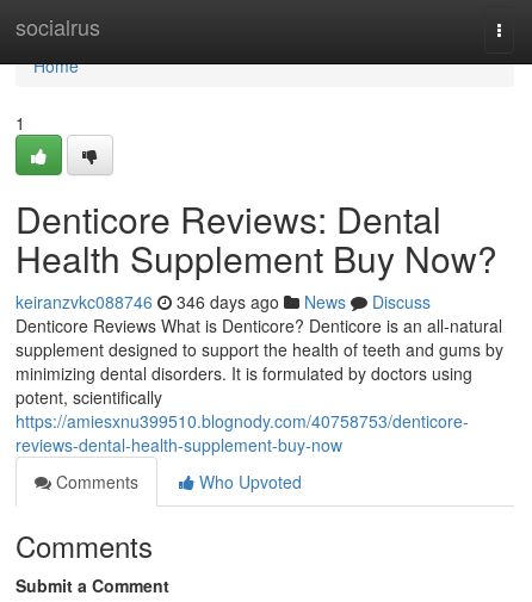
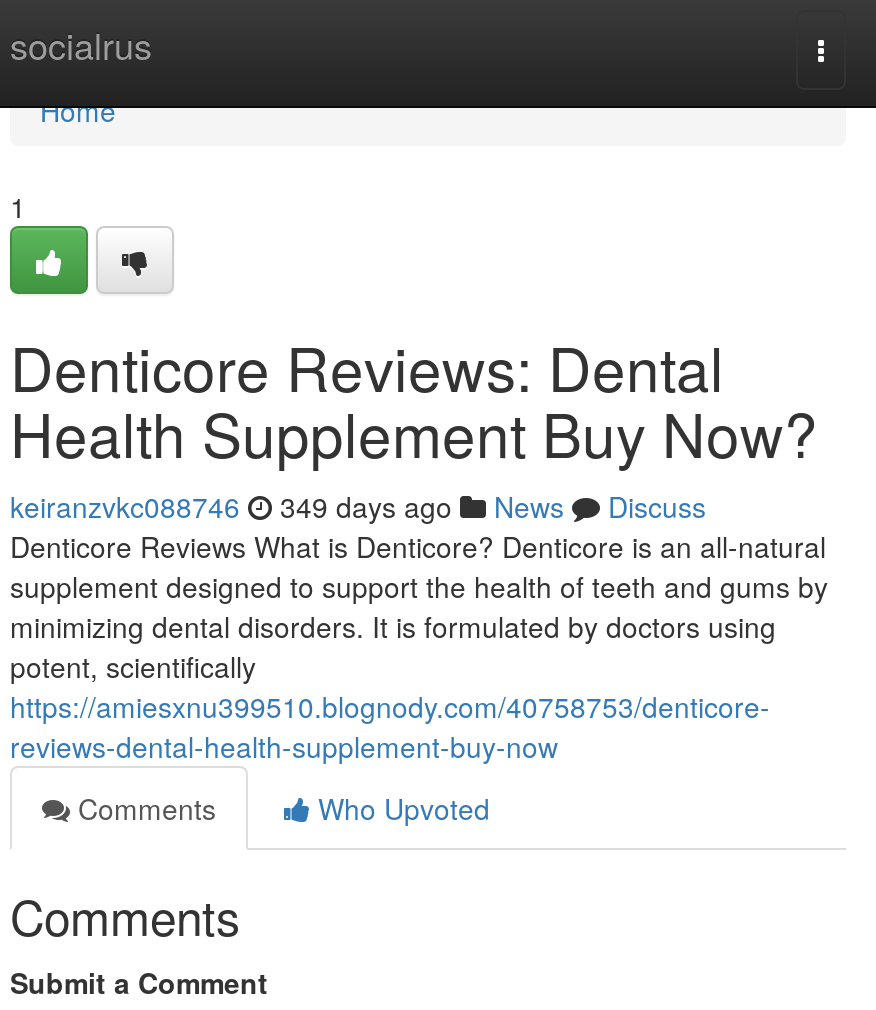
[16,290,431,314] keiranzvkc088746 346 days ago News Discuss -> [10,486,706,526] keiranzvkc088746 349 days ago News Discuss

